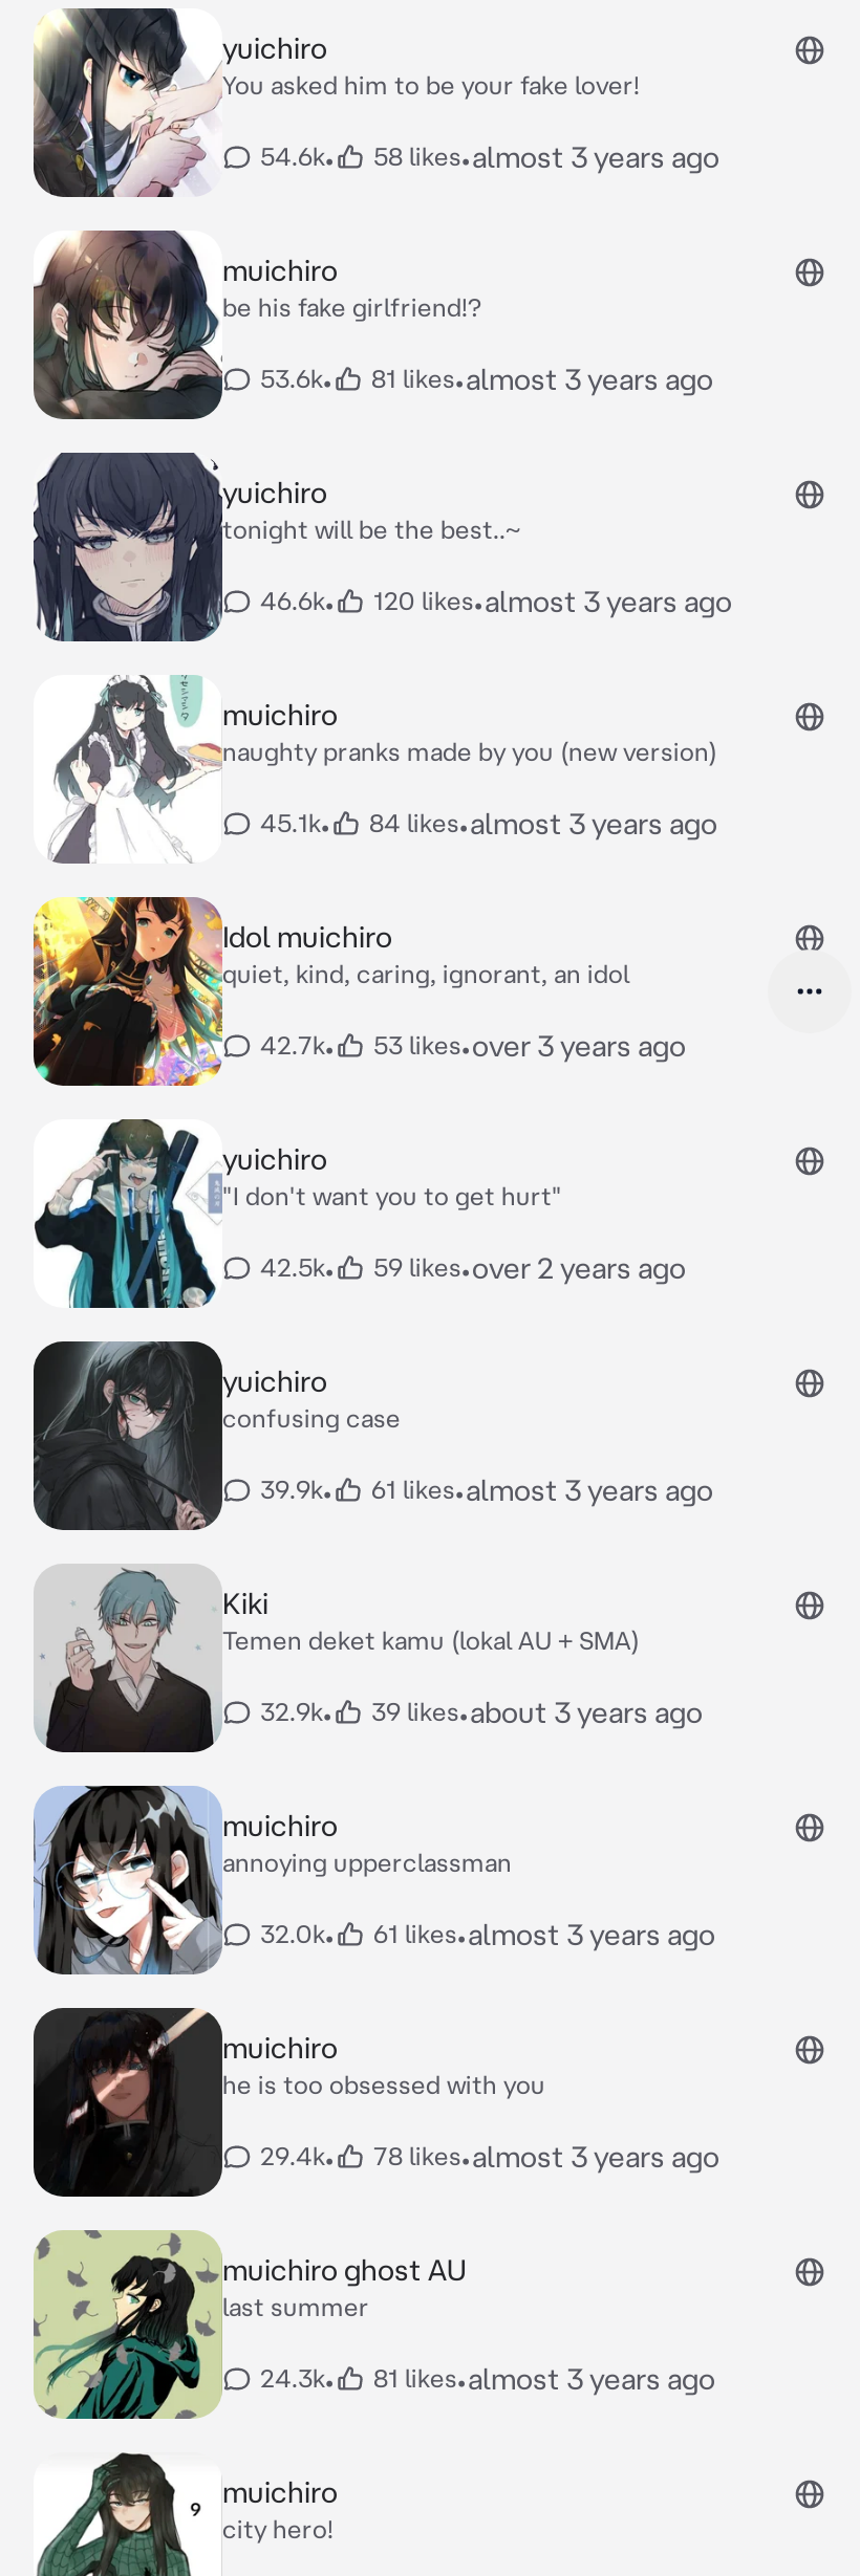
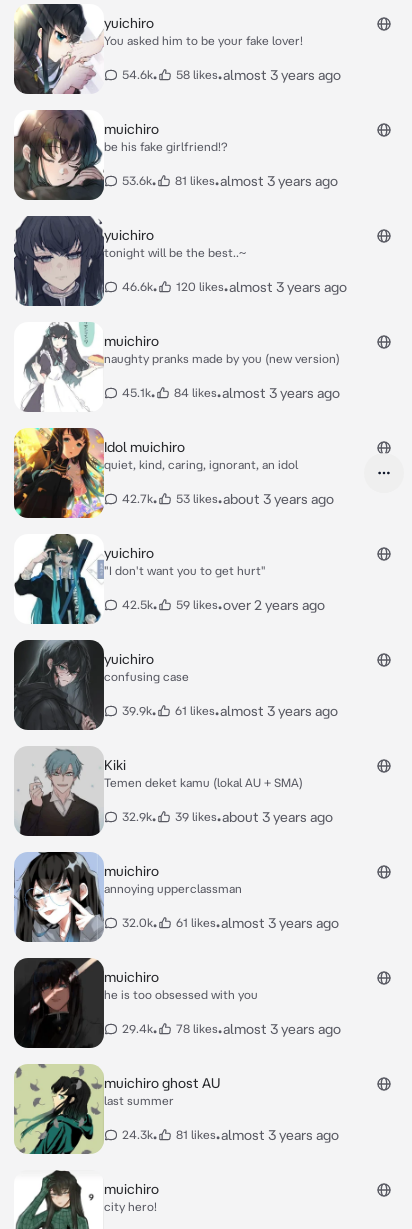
[373,1029,686,1063] 53 likes•over 3 years ago -> [176,491,334,507] 53 likes•about 3 years ago

